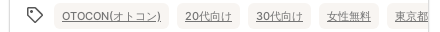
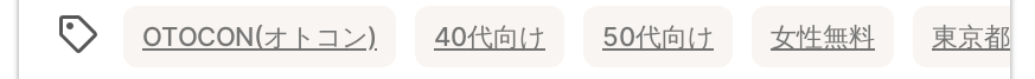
[185,9,232,23] 20代向け -> [434,21,545,54] 40代向け
[256,9,303,23] 30代向け -> [602,21,714,54] 50代向け

